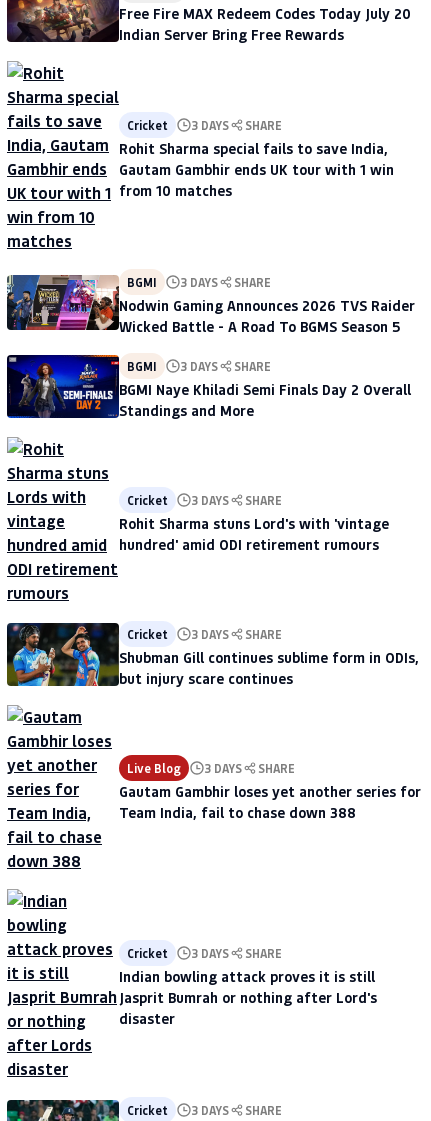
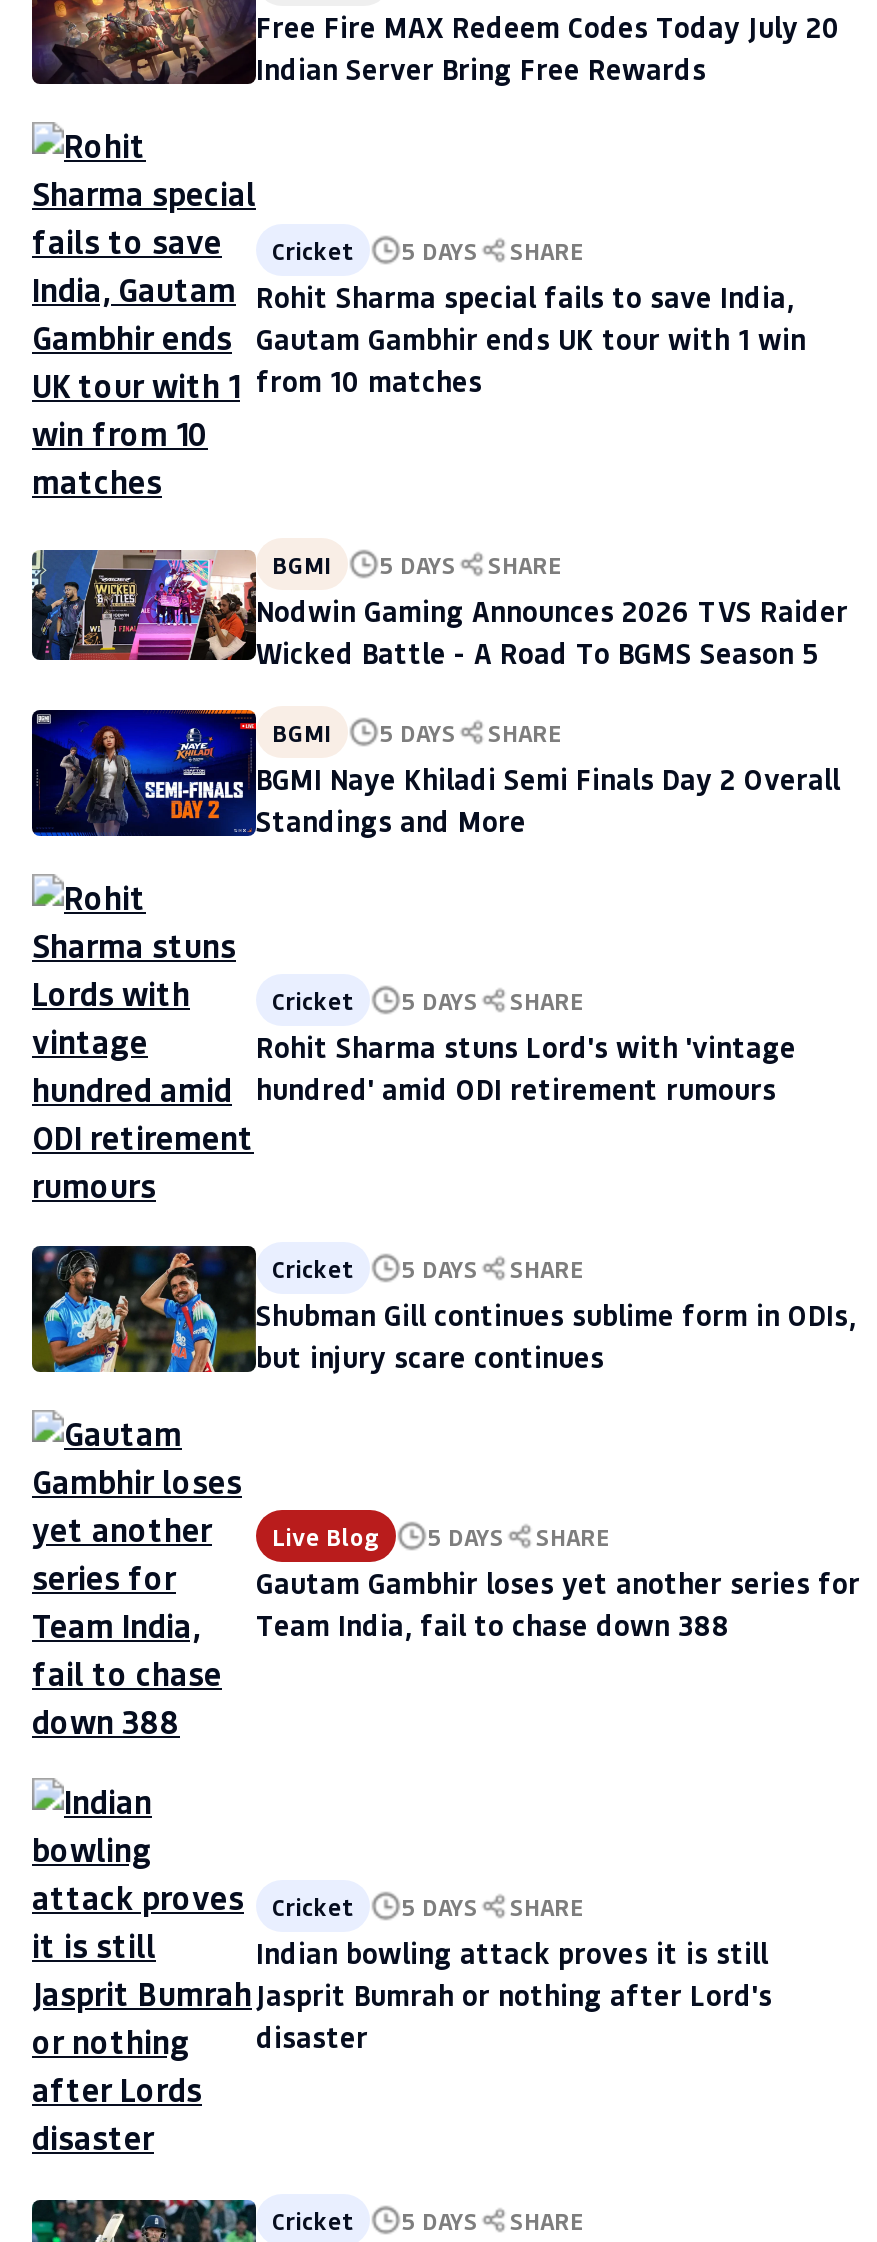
[127,117,282,133] Cricket 3 DAYS SHARE -> [272,235,584,267] Cricket 5 DAYS SHARE
[127,274,271,290] BGMI 3 DAYS SHARE -> [272,548,562,580] BGMI 5 DAYS SHARE
[127,358,271,374] BGMI 3 DAYS SHARE -> [272,716,562,748] BGMI 5 DAYS SHARE
[127,492,282,508] Cricket 3 DAYS SHARE -> [272,984,584,1016] Cricket 5 DAYS SHARE
[127,626,282,642] Cricket 3 DAYS SHARE -> [272,1252,584,1284] Cricket 5 DAYS SHARE
[127,760,295,776] Live Blog 3 DAYS SHARE -> [272,1520,610,1552] Live Blog 5 DAYS SHARE
[127,945,282,961] Cricket 3 DAYS SHARE -> [272,1891,584,1923] Cricket 5 DAYS SHARE
[127,1102,282,1118] Cricket 3 DAYS SHARE -> [272,2204,584,2236] Cricket 5 DAYS SHARE

